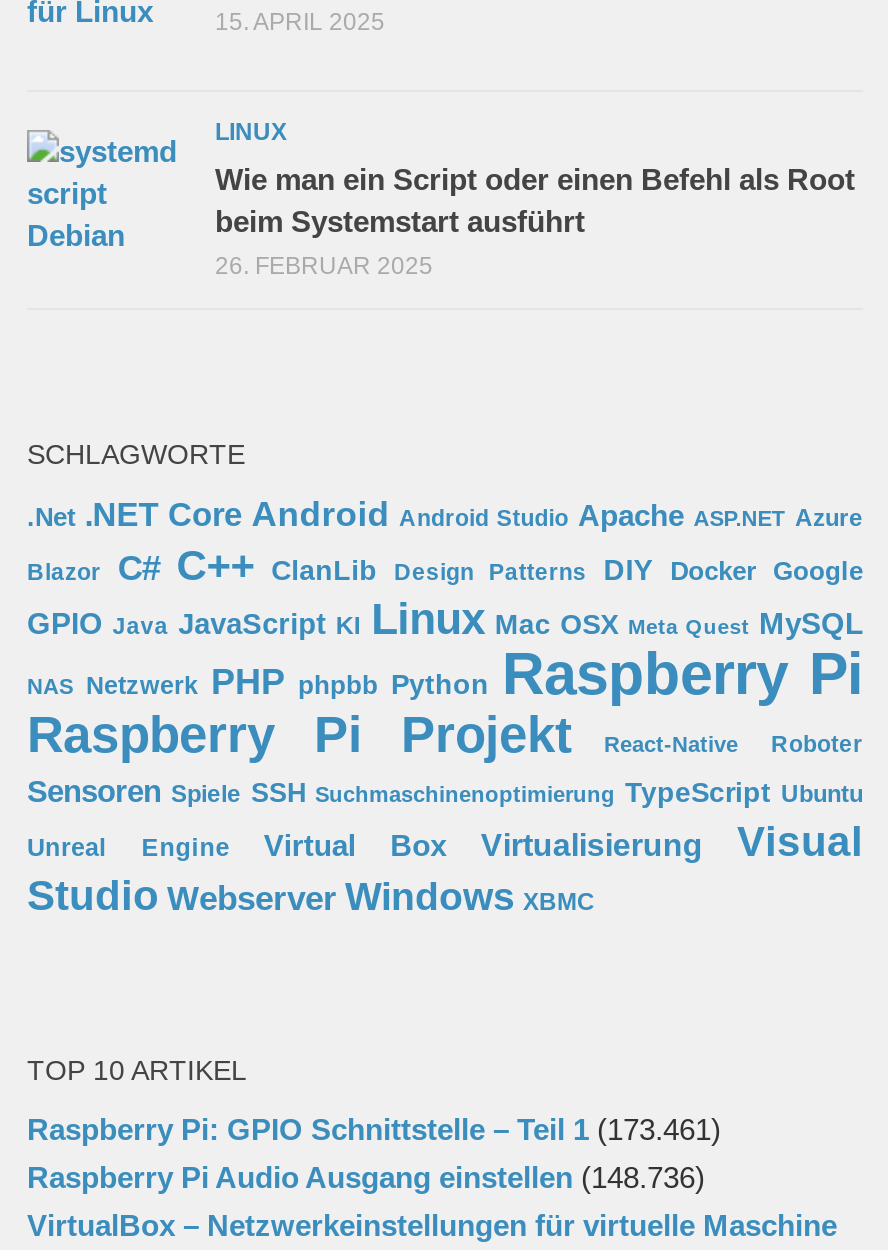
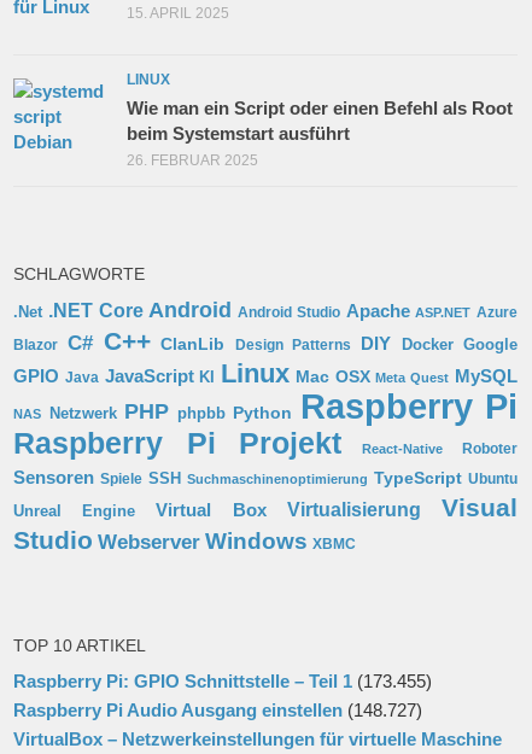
[27,1112,721,1146] Raspberry Pi: GPIO Schnittstelle – Teil 1 (173.461) -> [13,671,432,691] Raspberry Pi: GPIO Schnittstelle – Teil 1 (173.455)
[27,1160,705,1194] Raspberry Pi Audio Ausgang einstellen (148.736) -> [13,700,422,720] Raspberry Pi Audio Ausgang einstellen (148.727)

